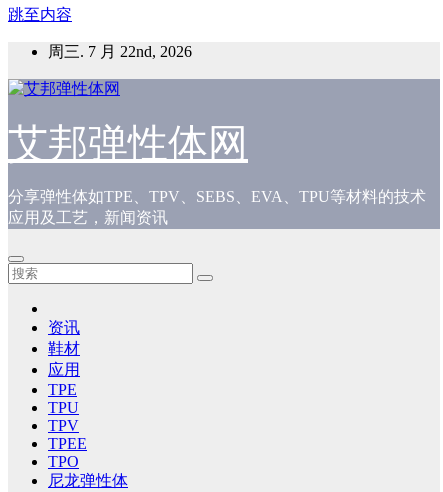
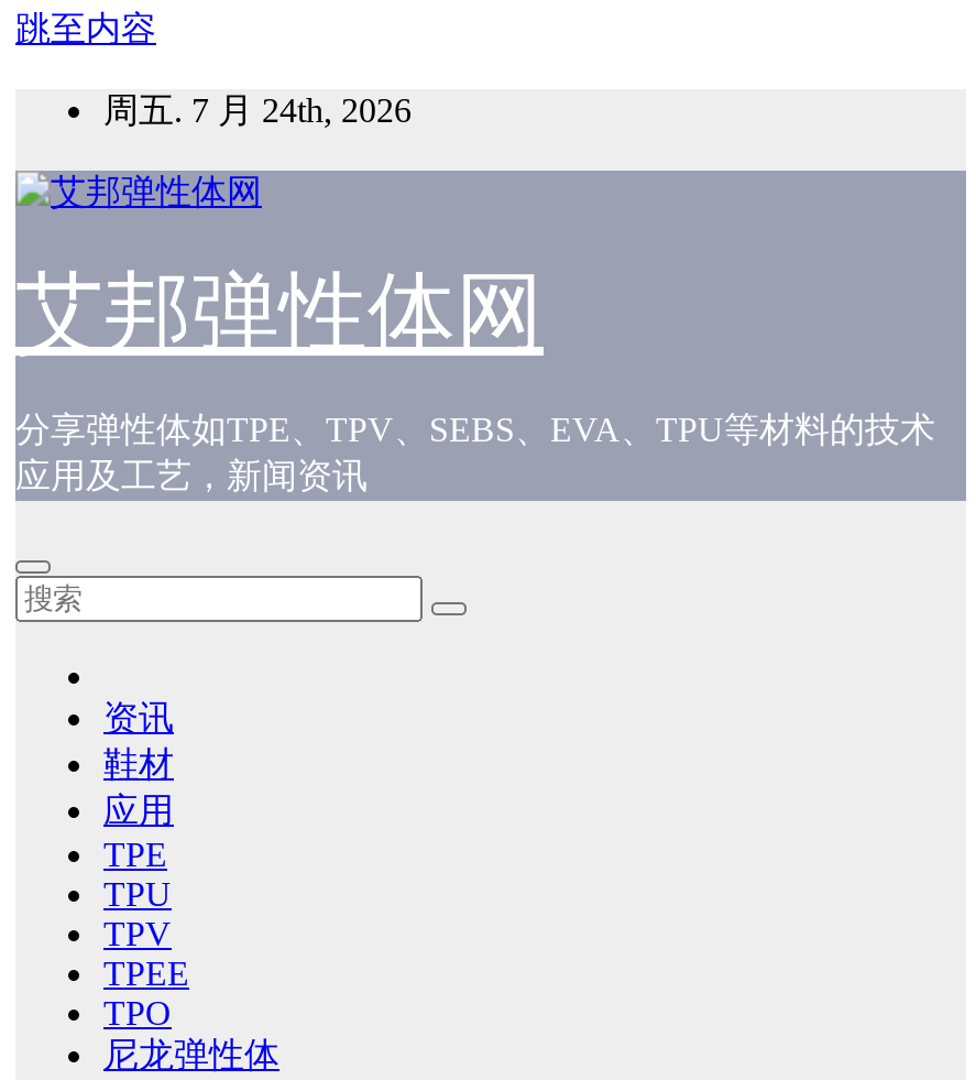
[48,43,192,60] 周三. 7 月 22nd, 2026 -> [103,91,412,129] 周五. 7 月 24th, 2026

